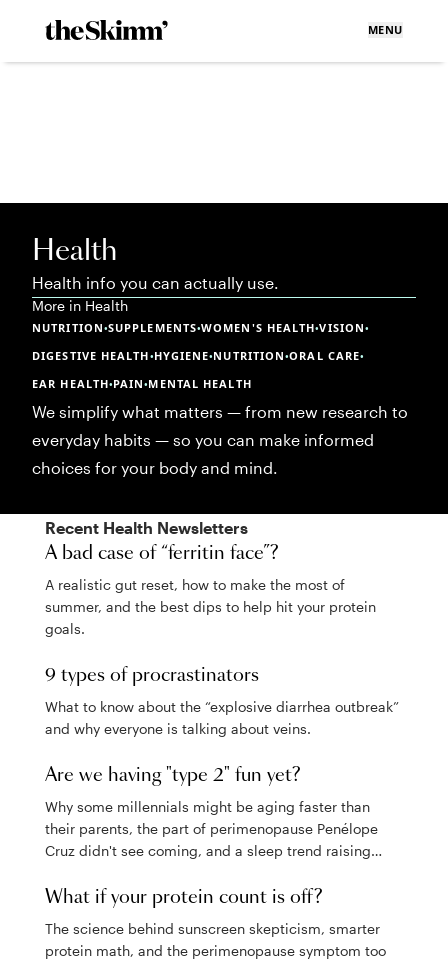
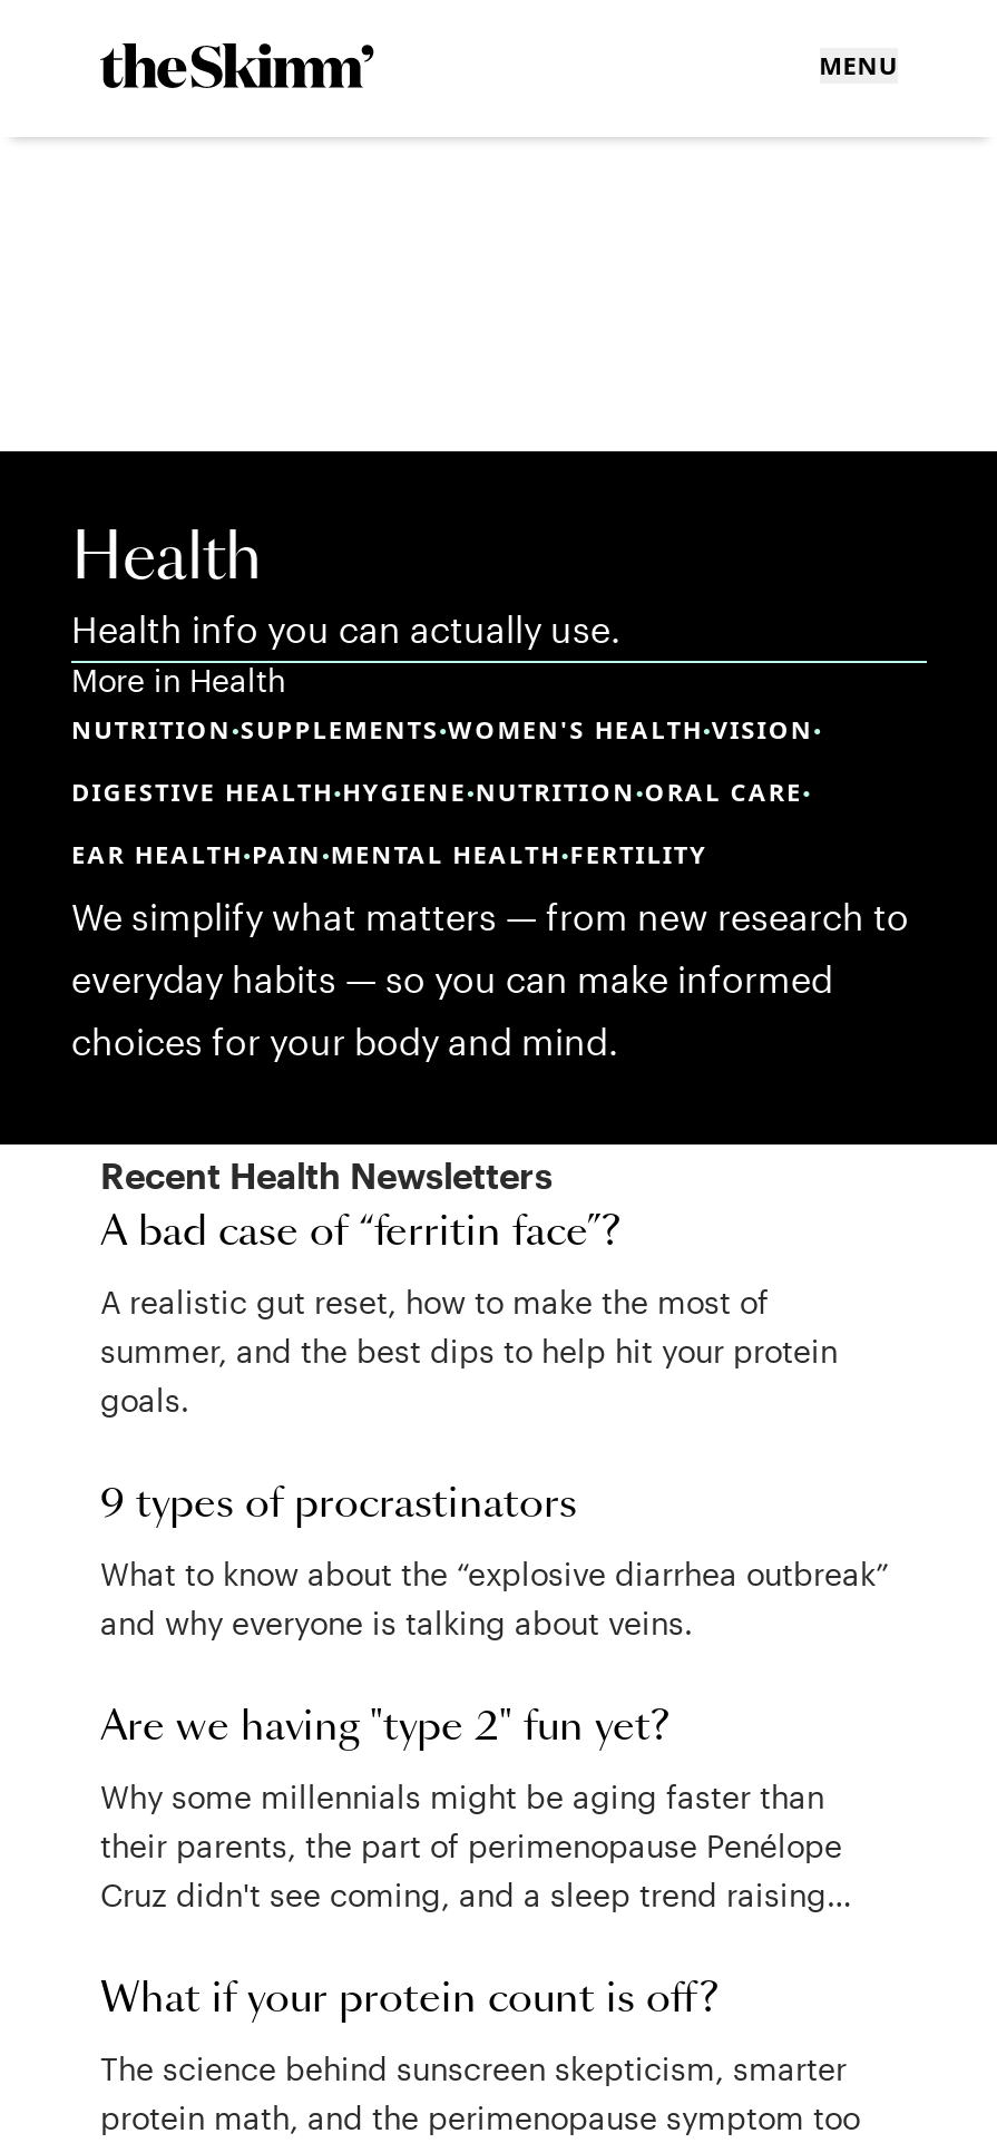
[32,376,252,391] EAR HEALTH•PAIN•MENTAL HEALTH -> [71,837,708,870] EAR HEALTH•PAIN•MENTAL HEALTH•FERTILITY

